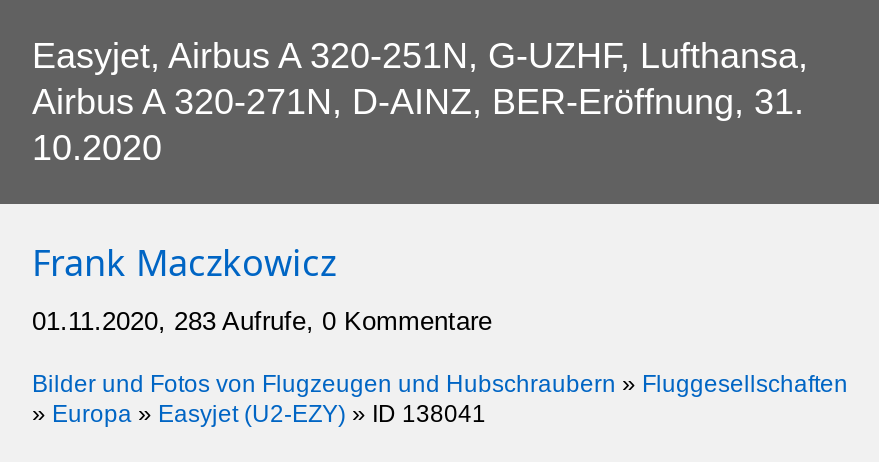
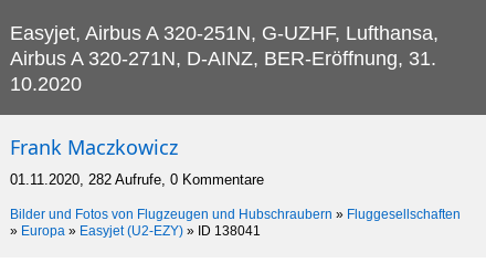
[32,306,492,336] 01.11.2020, 283 Aufrufe, 0 Kommentare -> [10,171,264,187] 01.11.2020, 282 Aufrufe, 0 Kommentare

